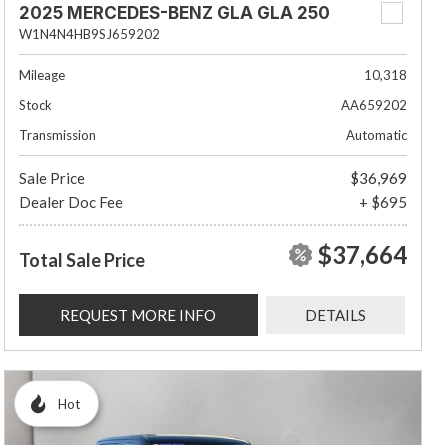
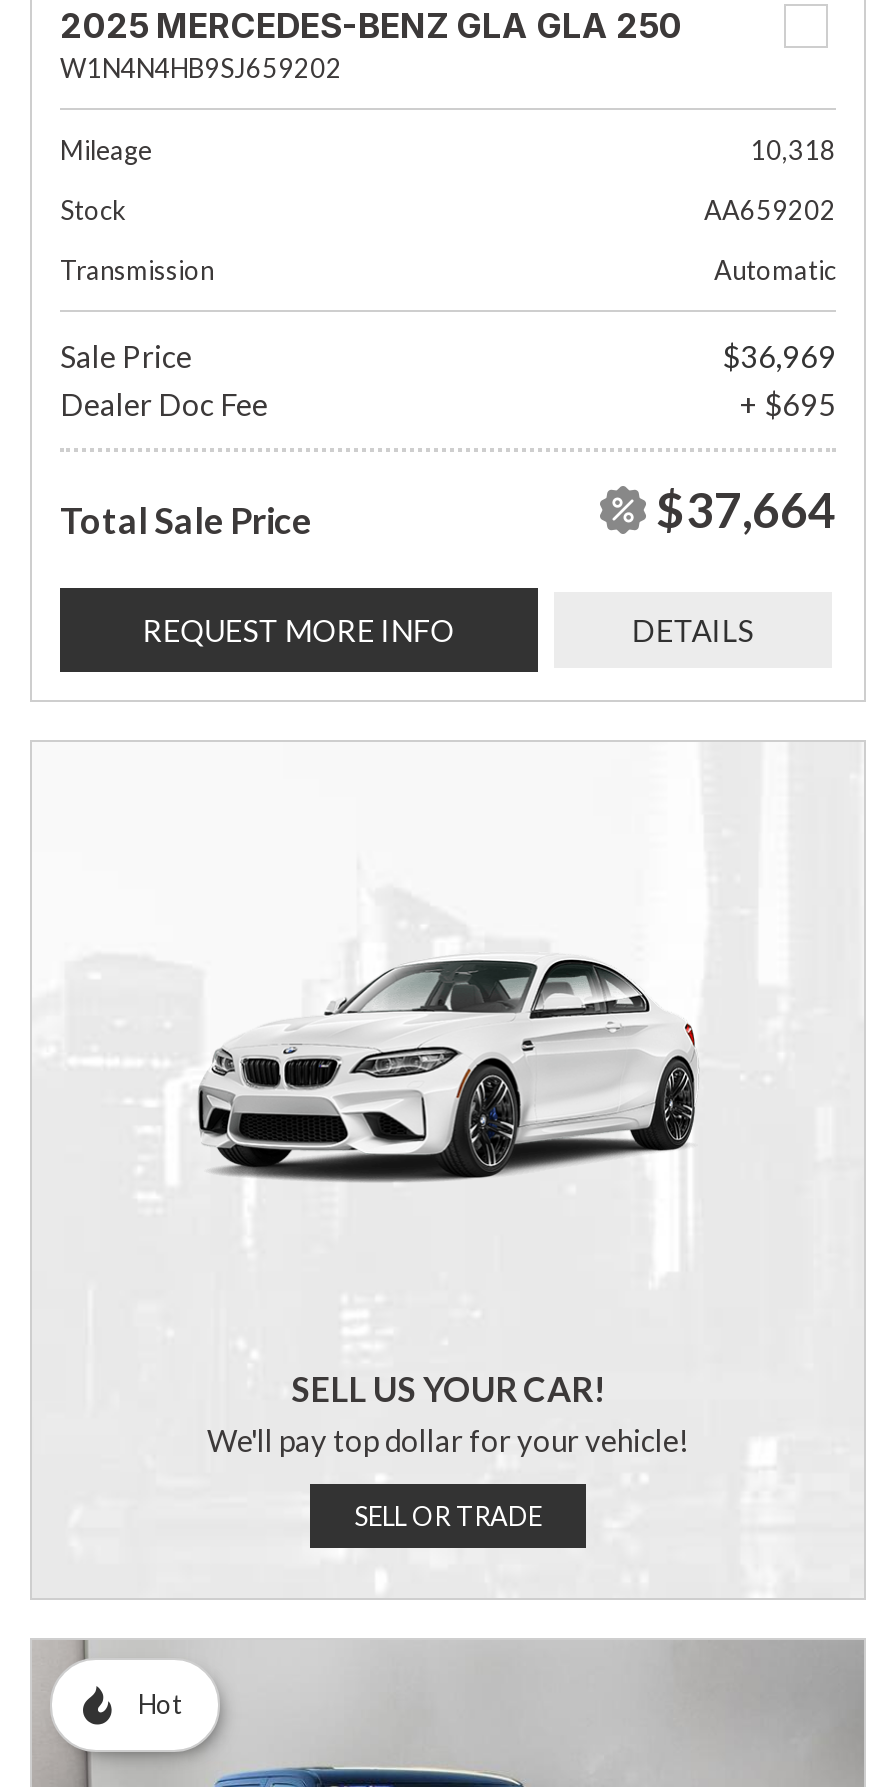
none -> [194,956,700,1186] [image]
none -> [207,1367,689,1531] SELL US YOUR CAR! | We'll pay top dollar for your vehicle! | SELL OR TRADE

